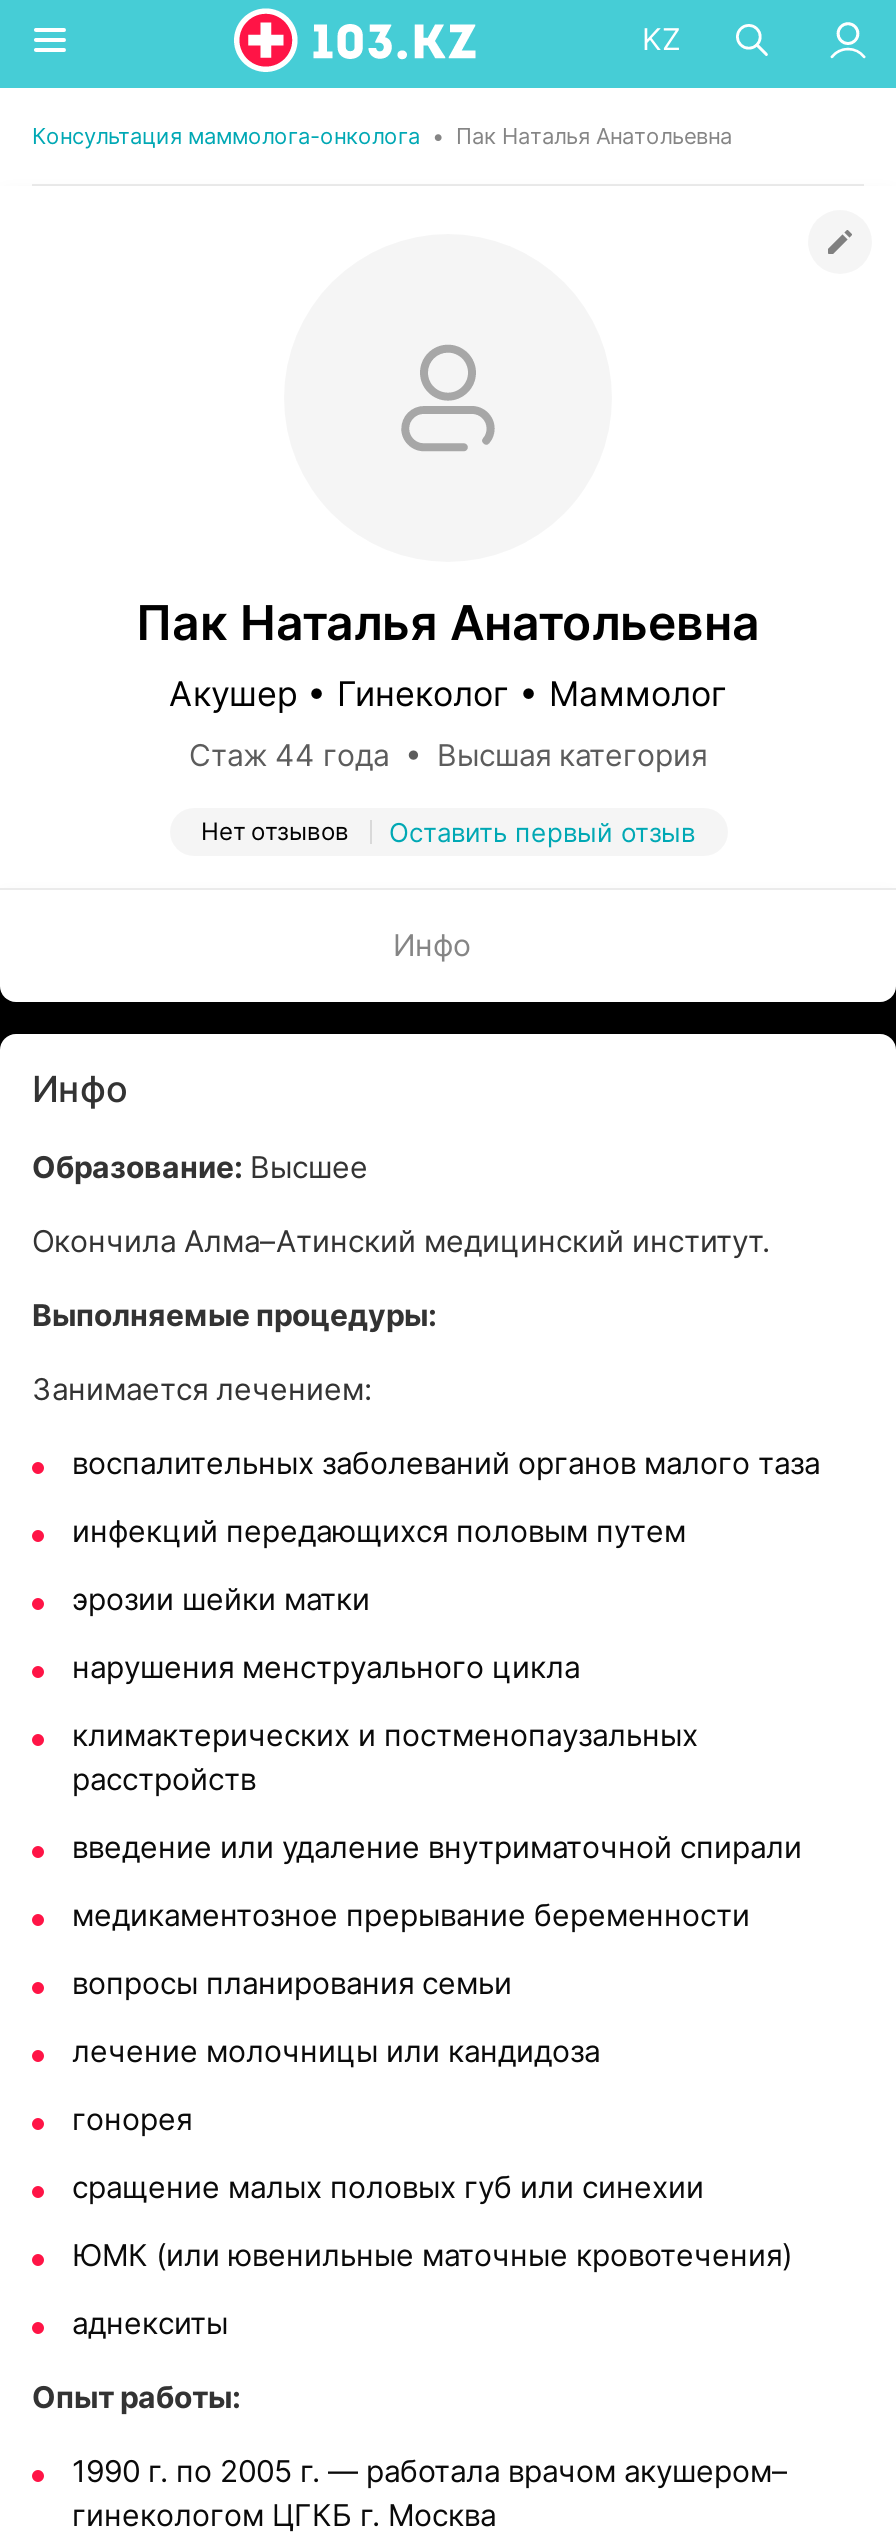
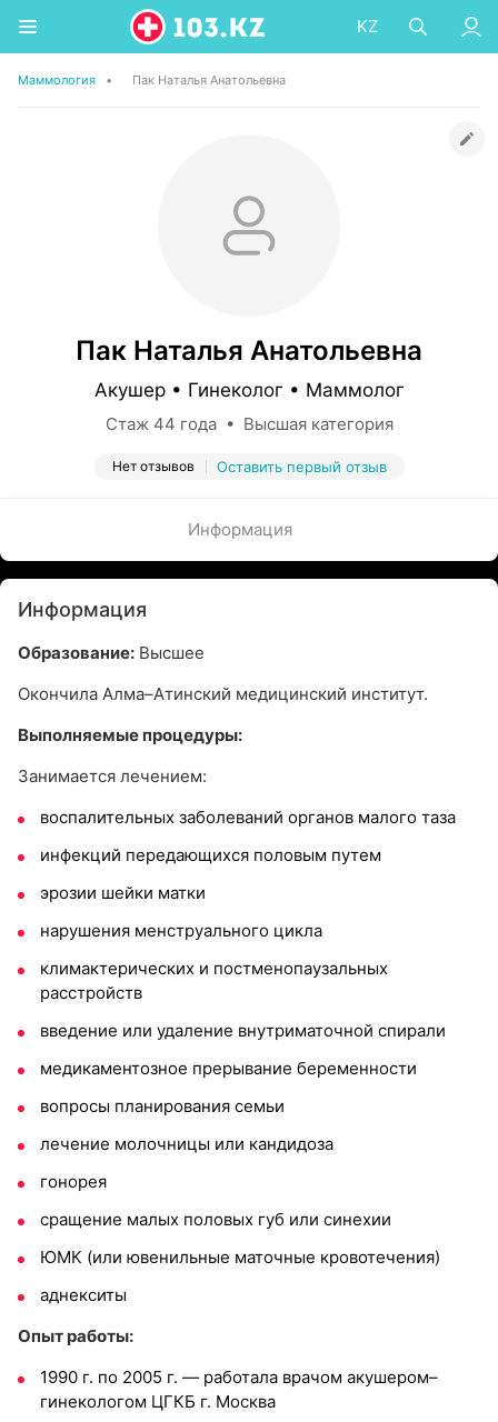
[32,122,732,150] Консультация маммолога-онколога • Пак Наталья Анатольевна -> [18,72,286,88] Маммология • | Пак Наталья Анатольевна
[393,926,471,964] Инфо -> [188,519,292,540] Информация
[32,1068,128,1110] Инфо -> [18,598,147,621] Информация

